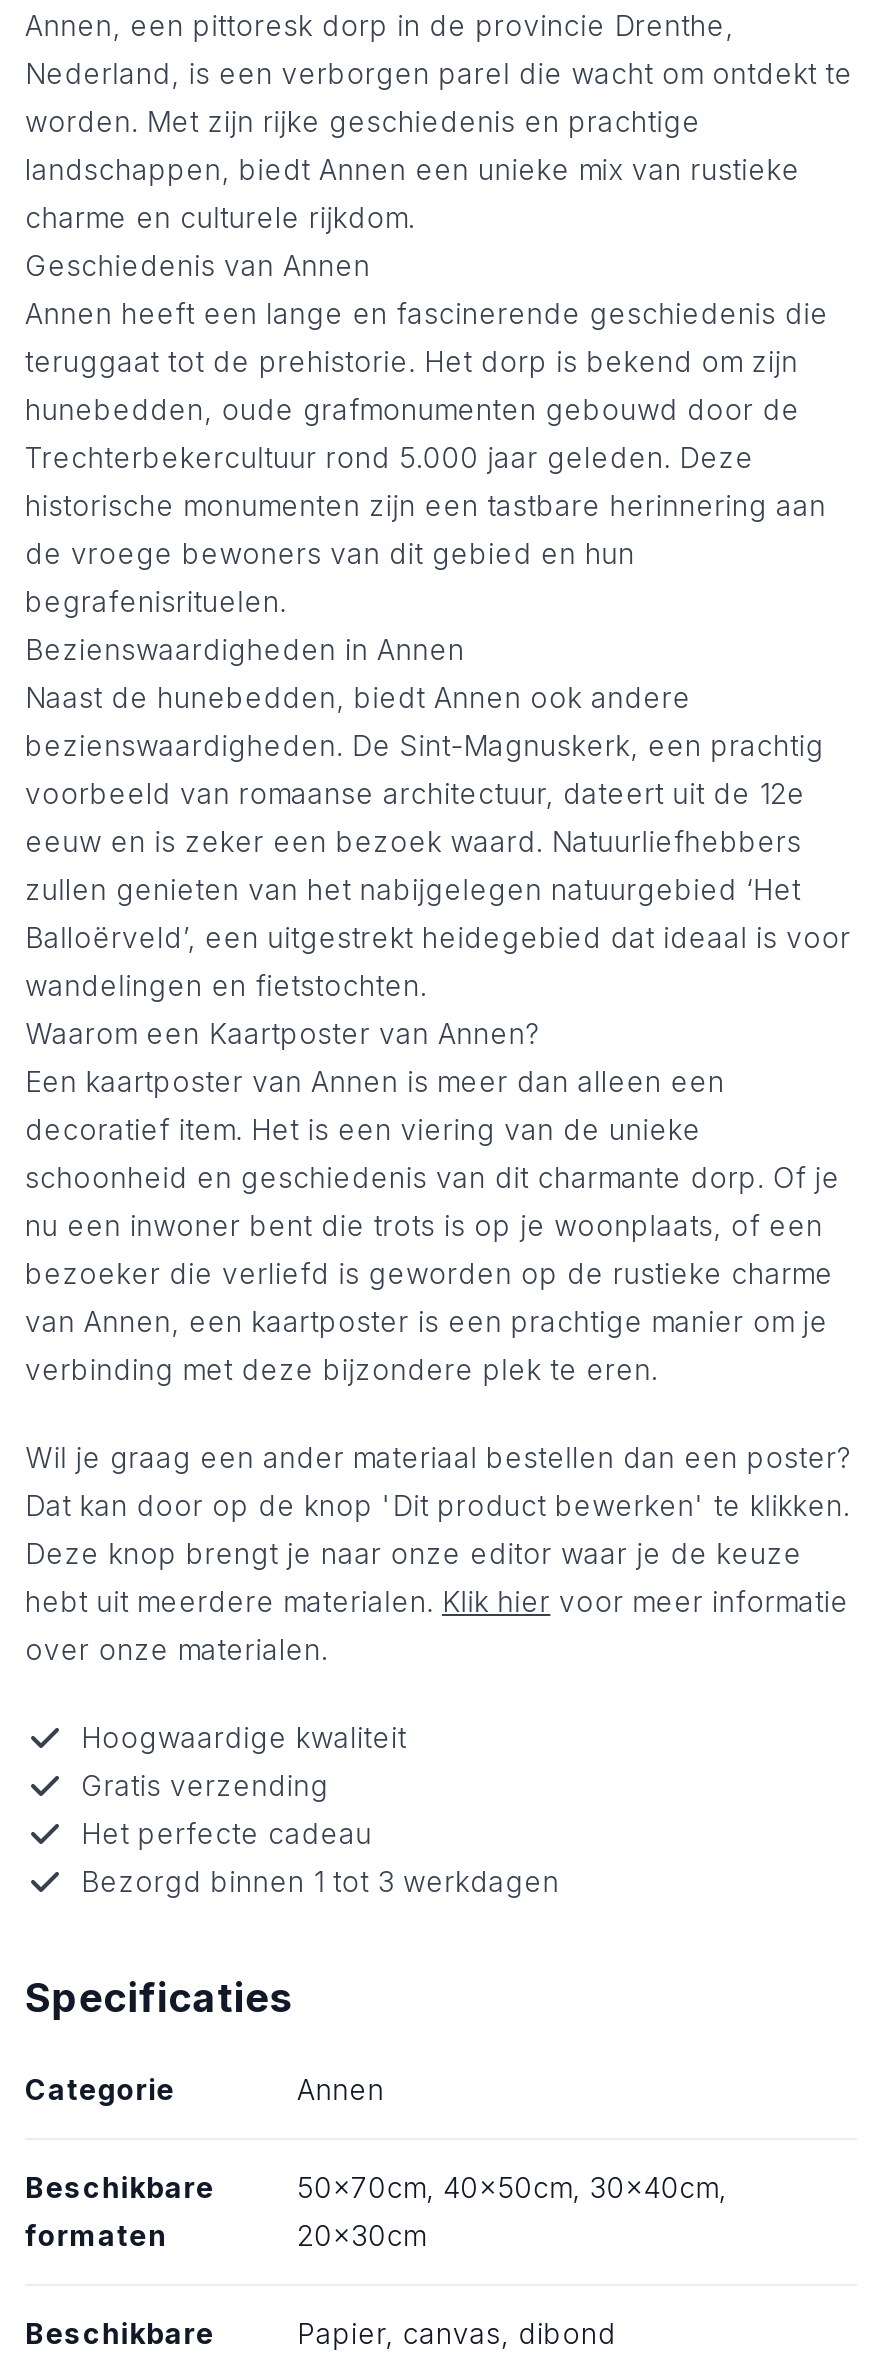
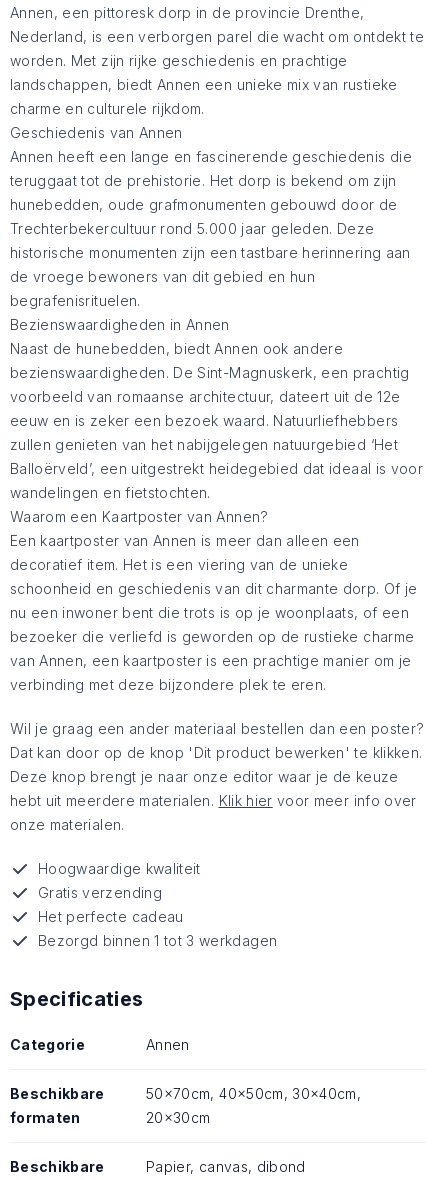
[25,1584,849,1666] hebt uit meerdere materialen. Klik hier voor meer informatie | over onze materialen. -> [10,792,417,833] hebt uit meerdere materialen. Klik hier voor meer info over | onze materialen.

